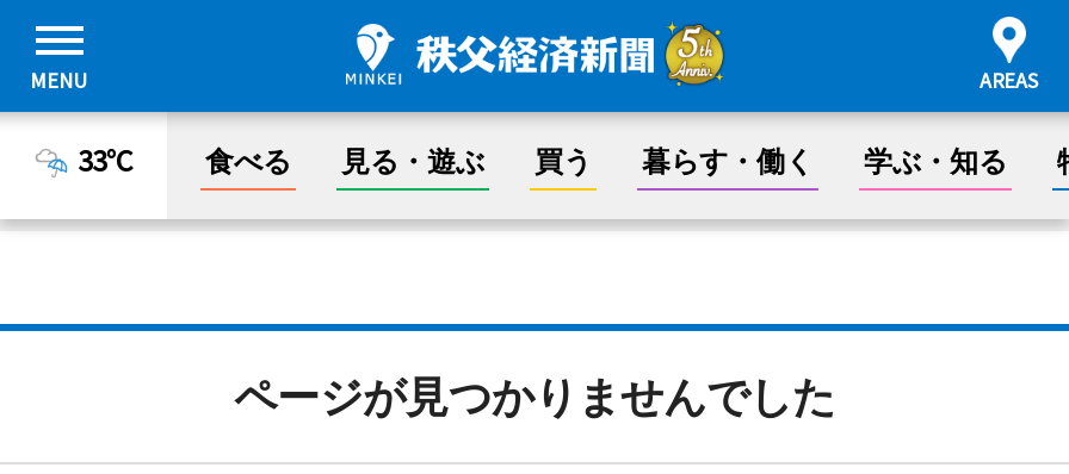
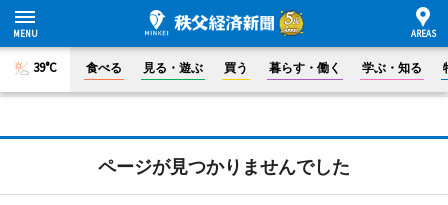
[78,142,135,182] 33°C -> [32,59,56,76] 39°C

